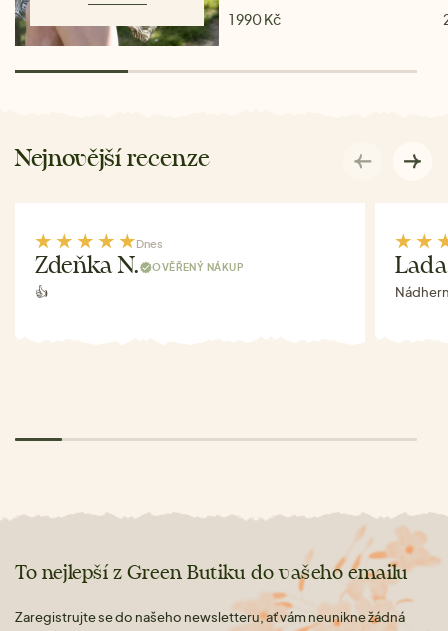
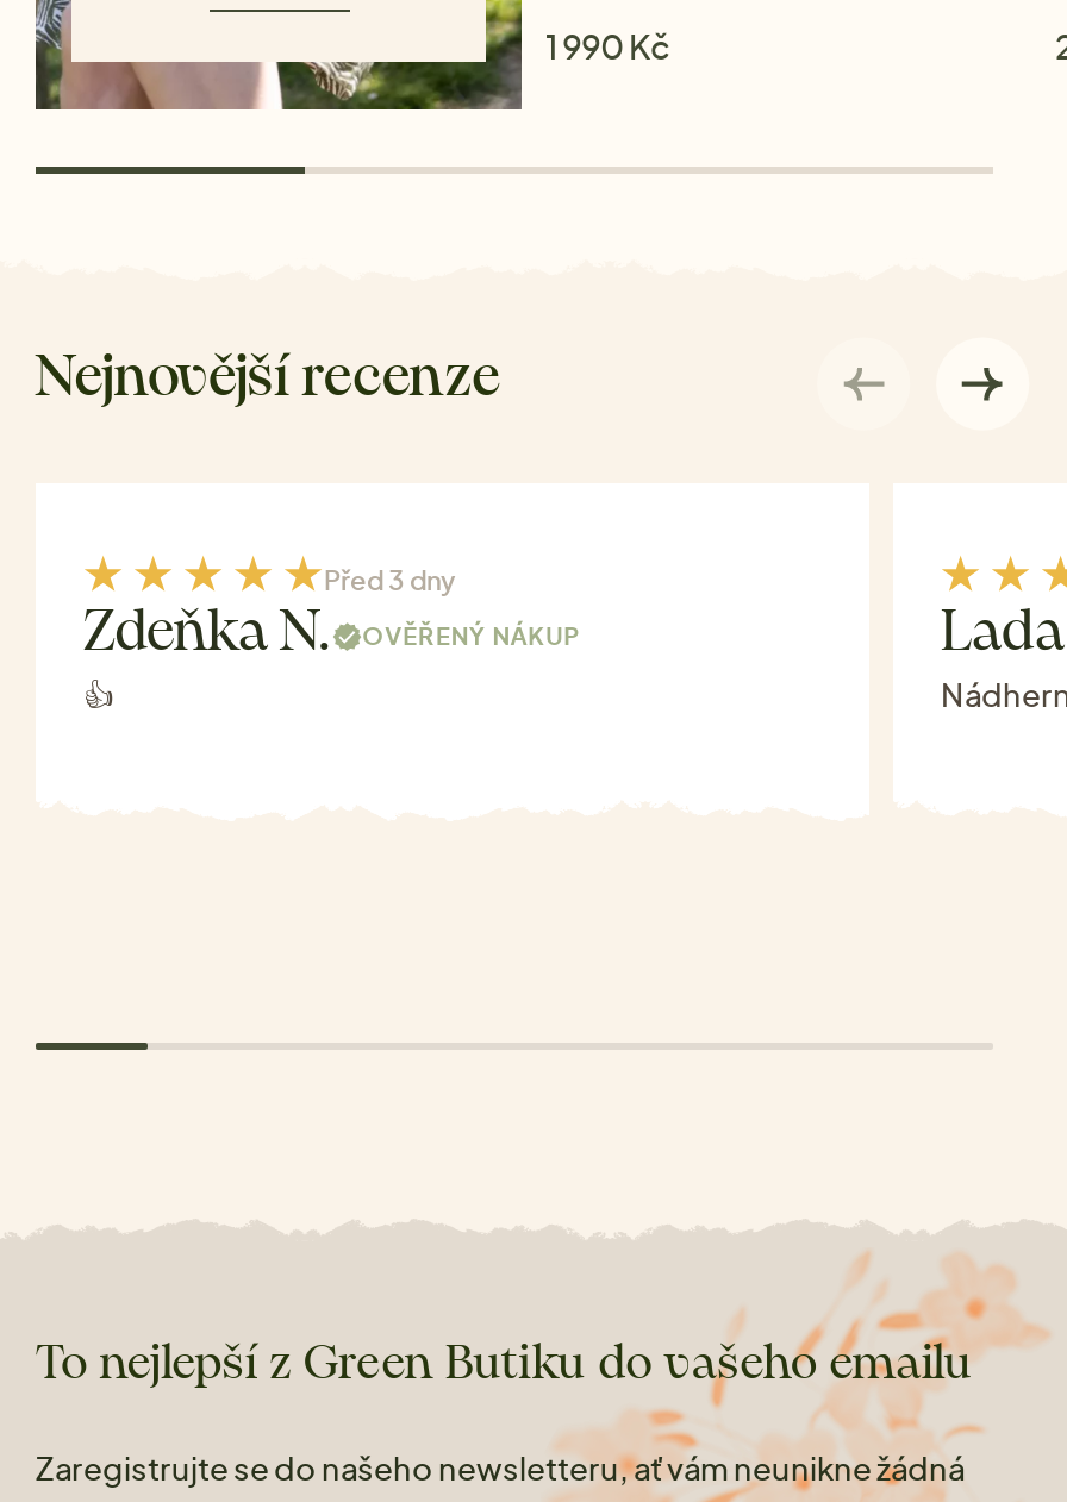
[136,237,163,250] Dnes -> [324,564,455,595] Před 3 dny

